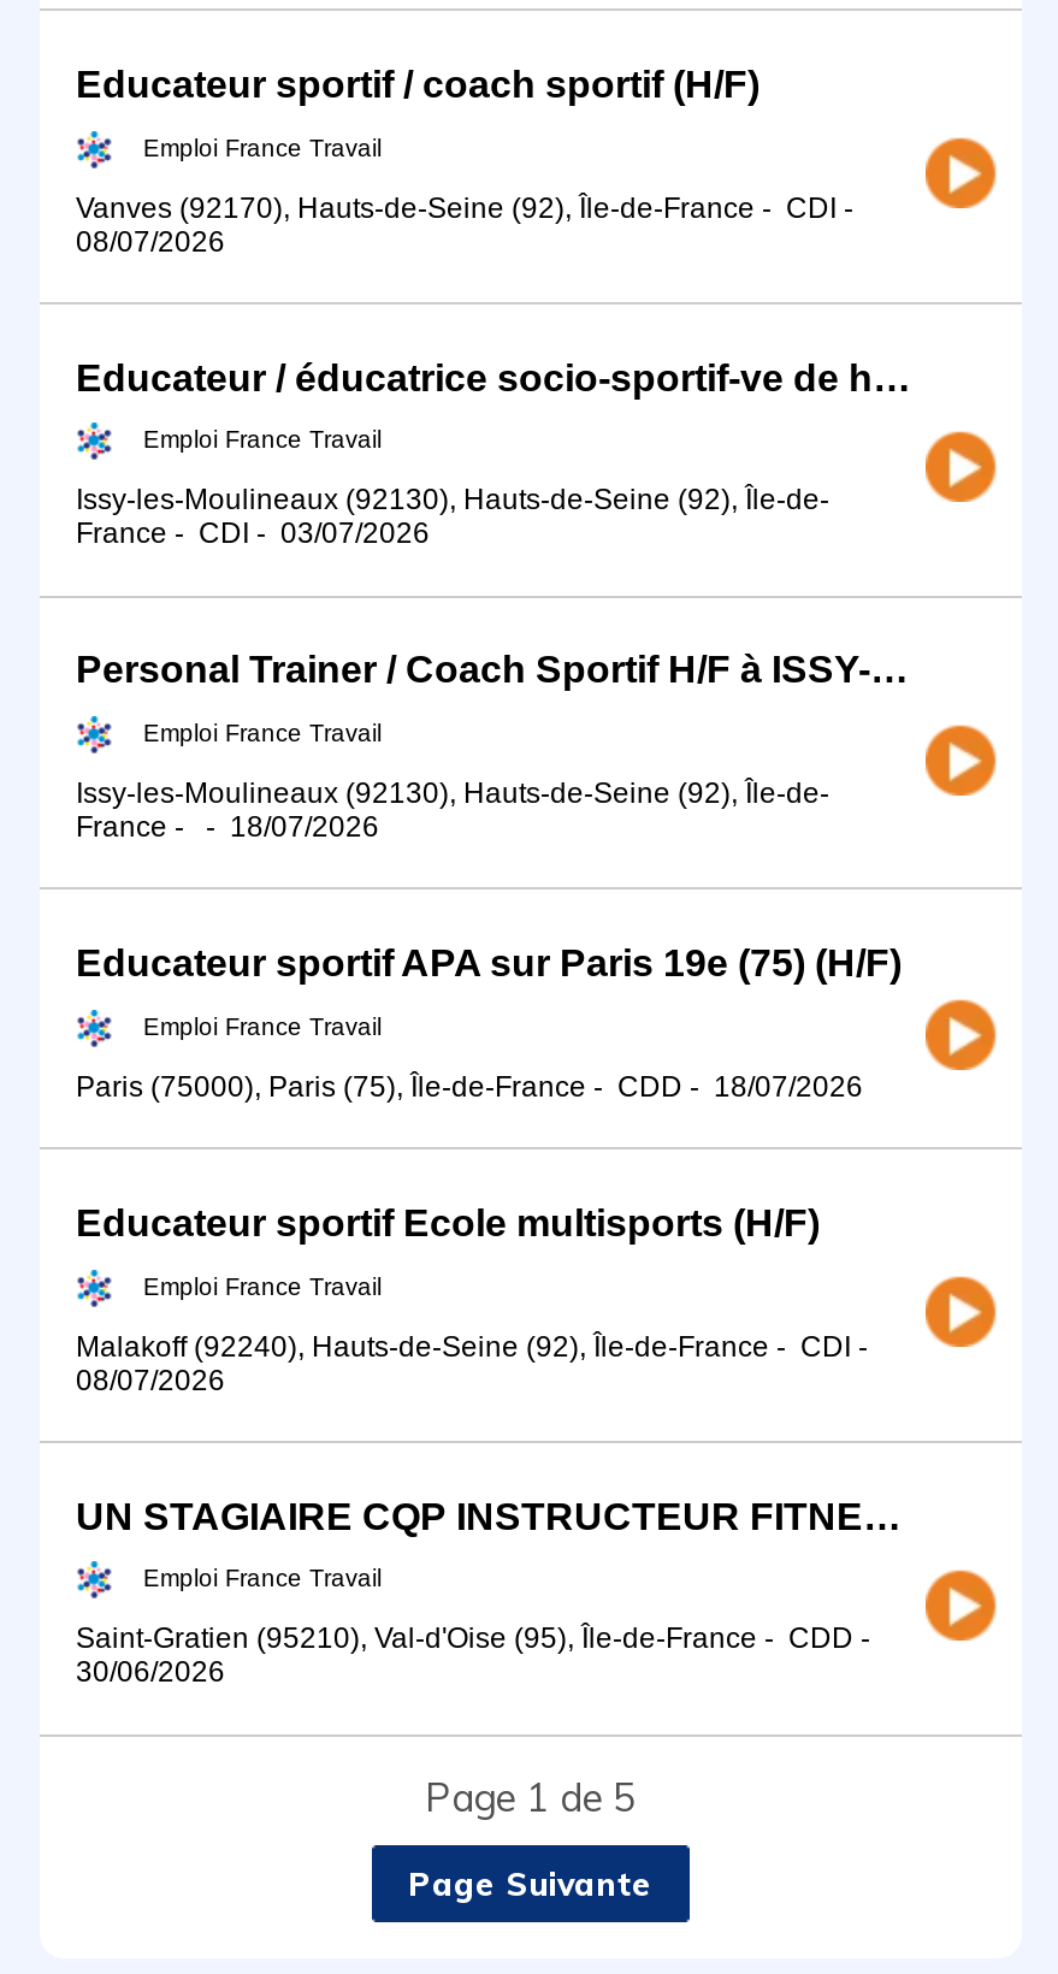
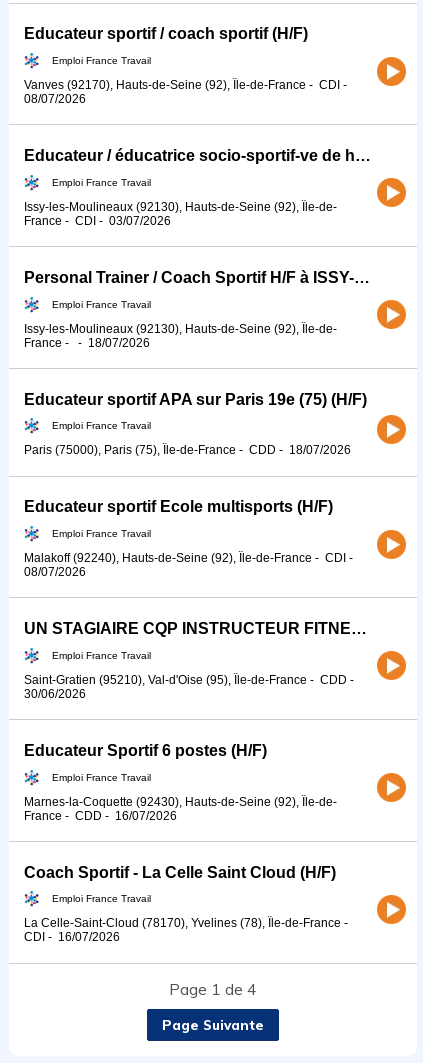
[425,1772,637,1820] Page 1 de 5 -> [24,742,351,999] Educateur Sportif 6 postes (H/F) | Emploi France Travail | Marnes-la-Coquette (92430), Hauts-de-Seine (92), Île-de- | France - CDD - 16/07/2026 | Coach Sportif - La Celle Saint Cloud (H/F) | Emploi France Travail | La Celle-Saint-Cloud (78170), Yvelines (78), Île-de-France - | CDI - 16/07/2026 | Page 1 de 4

